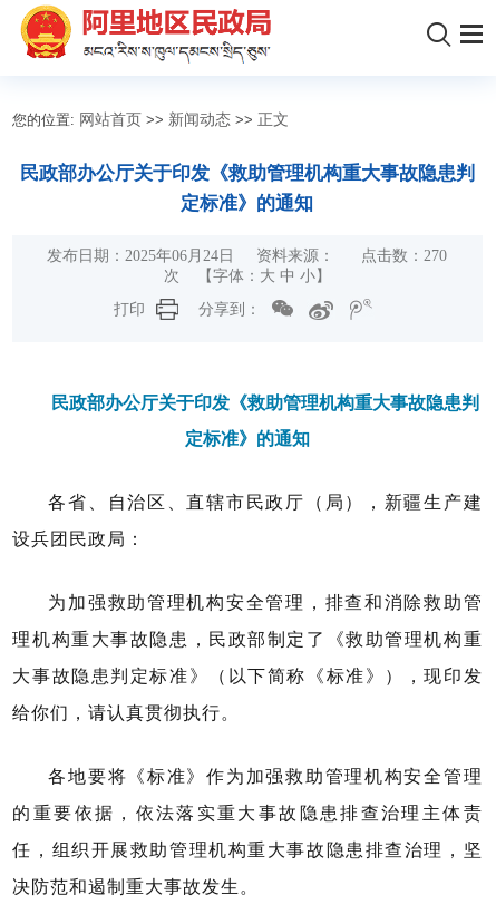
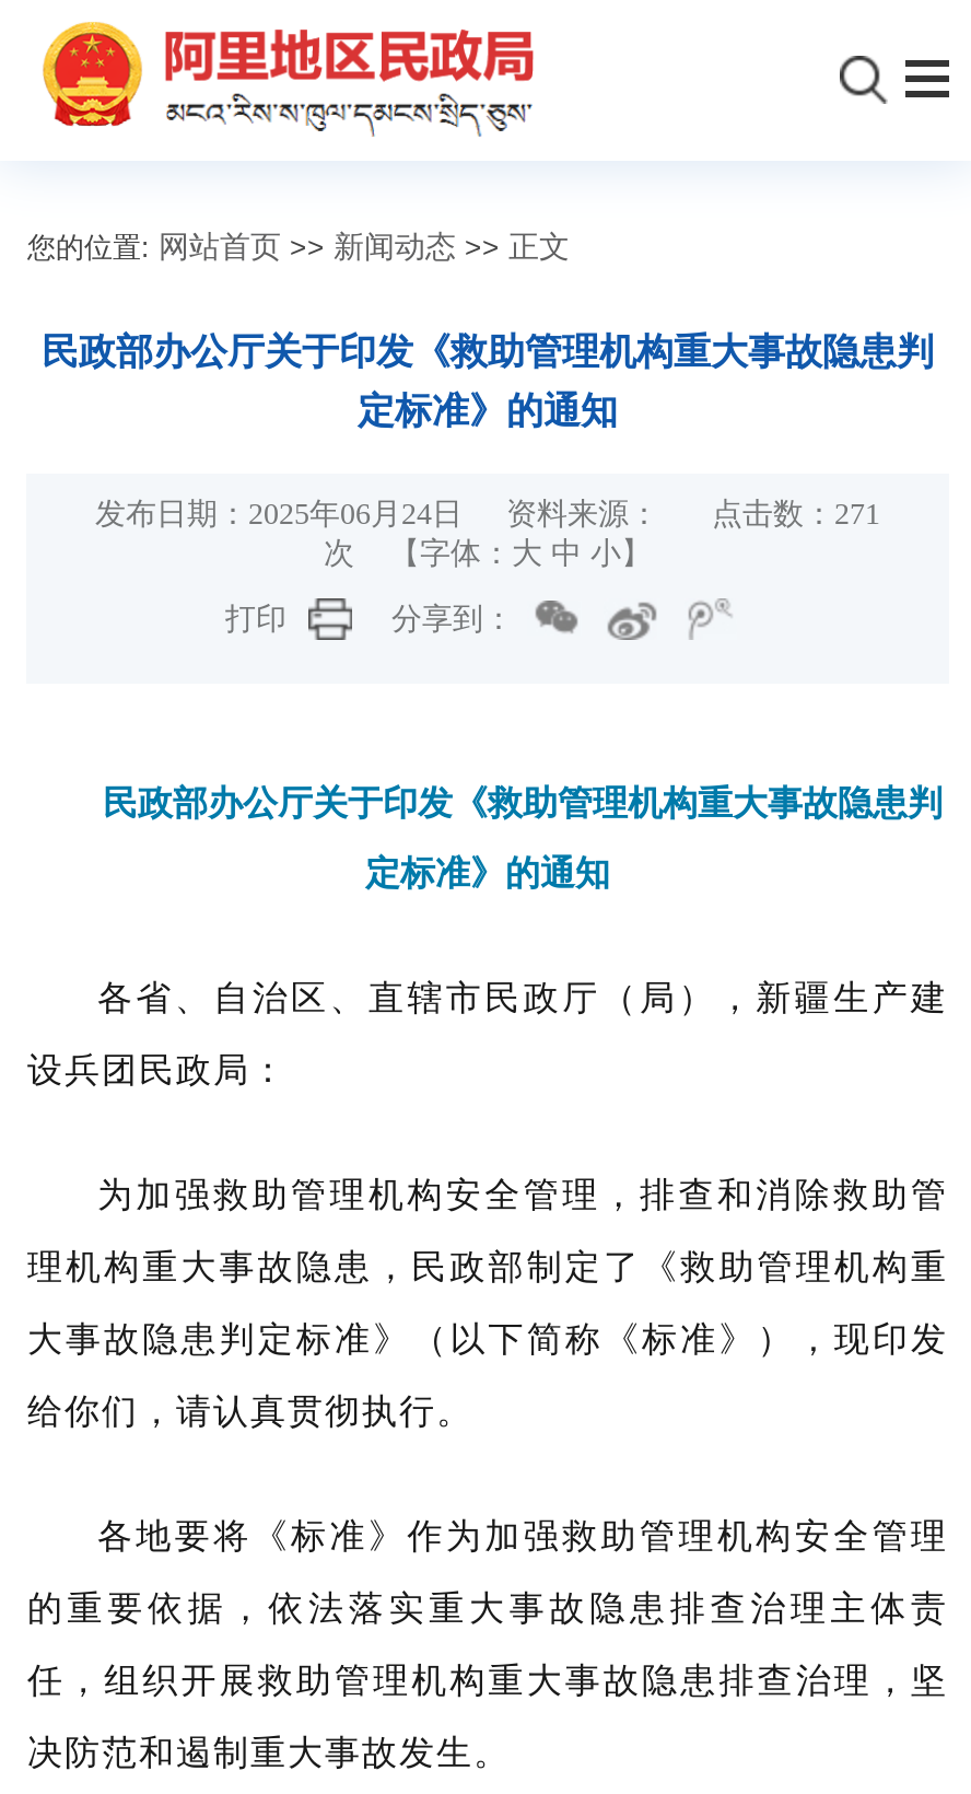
[47,247,448,264] 发布日期：2025年06月24日 资料来源： 点击数：270 -> [95,497,880,530] 发布日期：2025年06月24日 资料来源： 点击数：271

